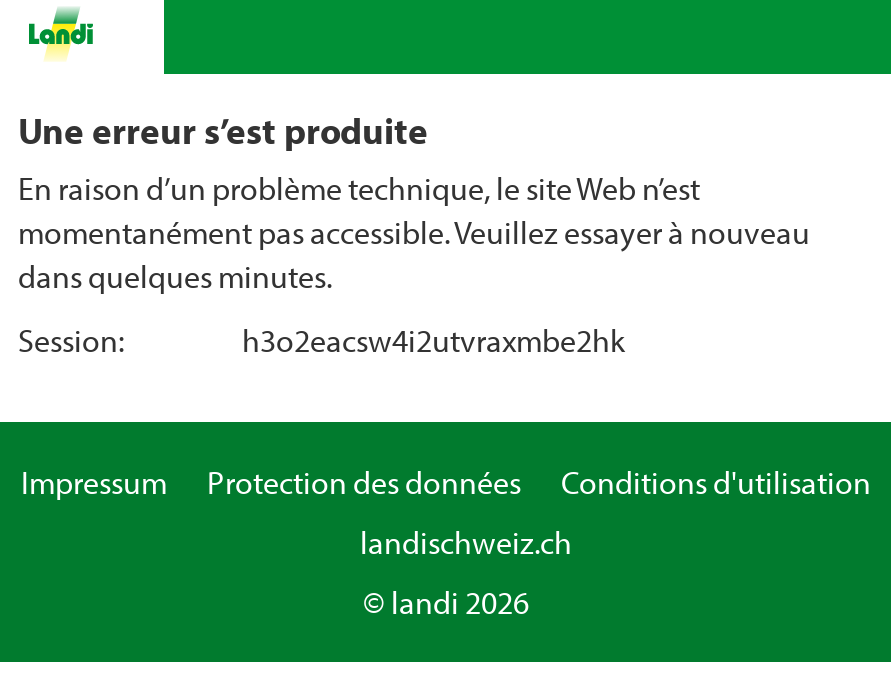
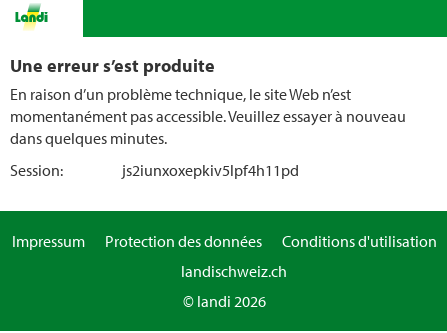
[242,320,626,360] h3o2eacsw4i2utvraxmbe2hk -> [122,160,299,180] js2iunxoxepkiv5lpf4h11pd

